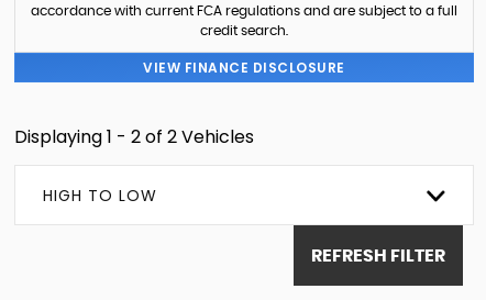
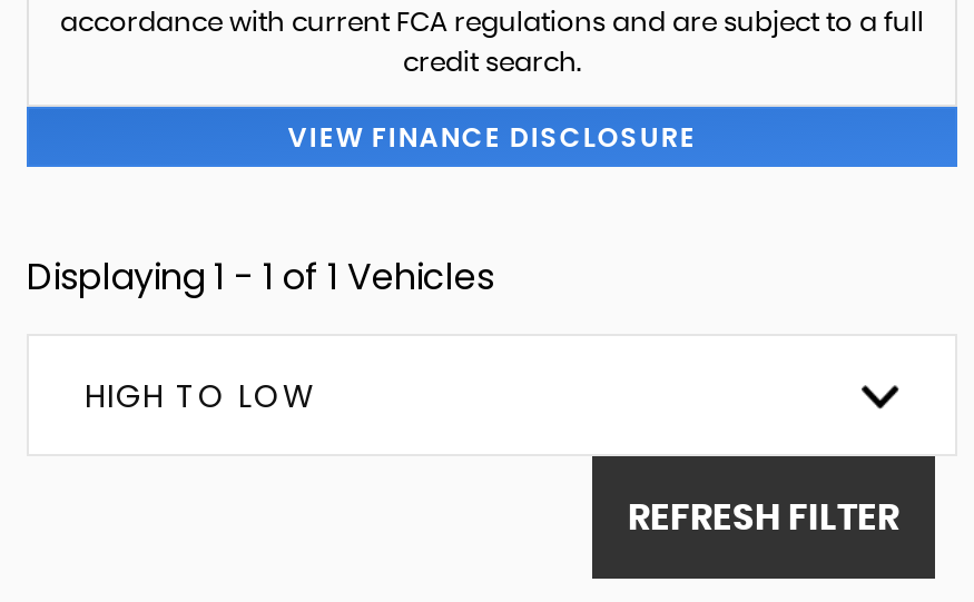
[14,124,254,149] Displaying 1 - 2 of 2 Vehicles -> [27,251,494,303] Displaying 1 - 1 of 1 Vehicles

